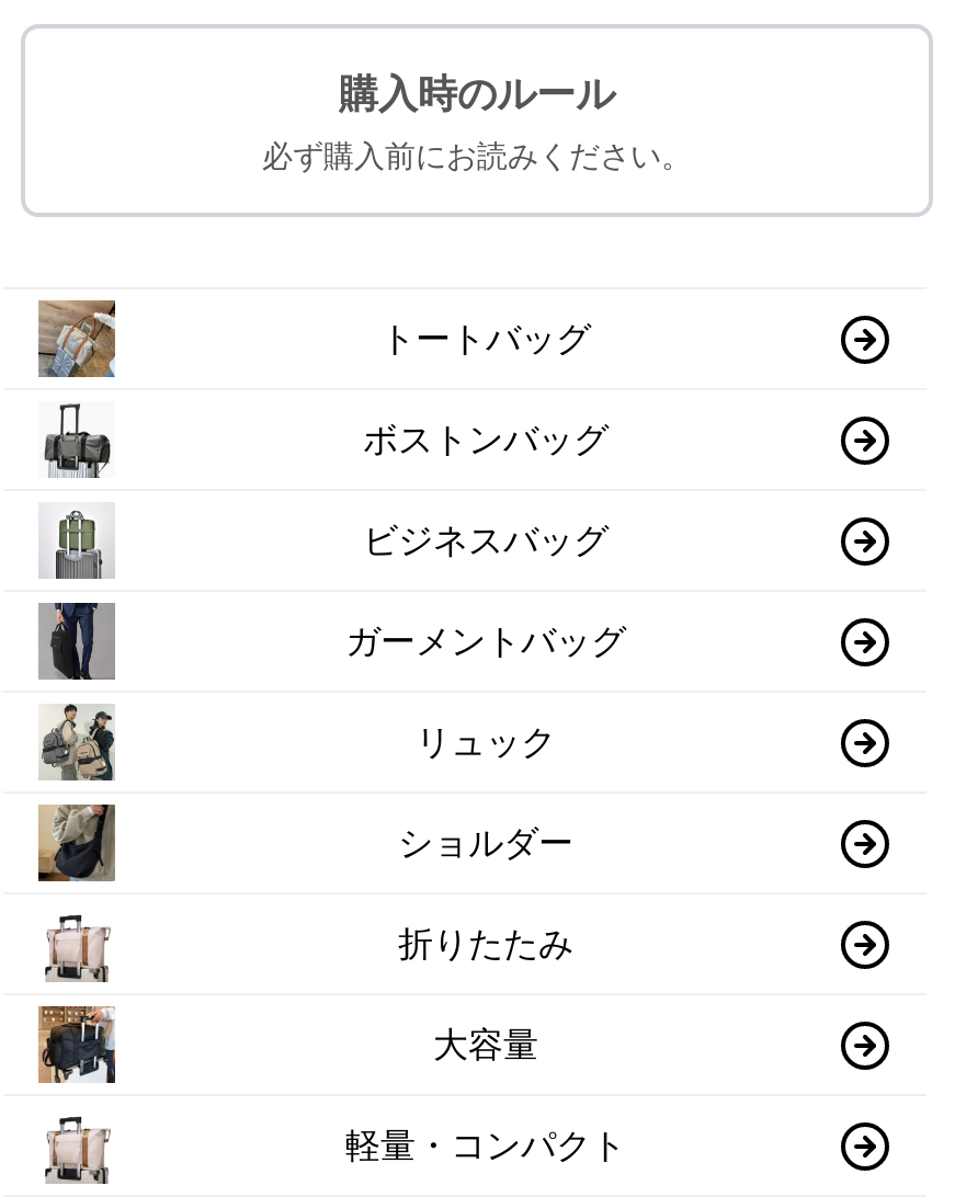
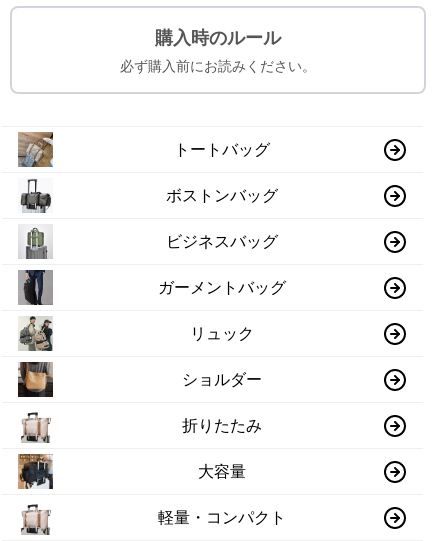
[36,802,117,884] [image] -> [17,361,54,398] [image]

